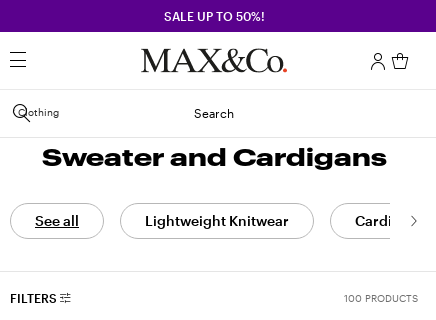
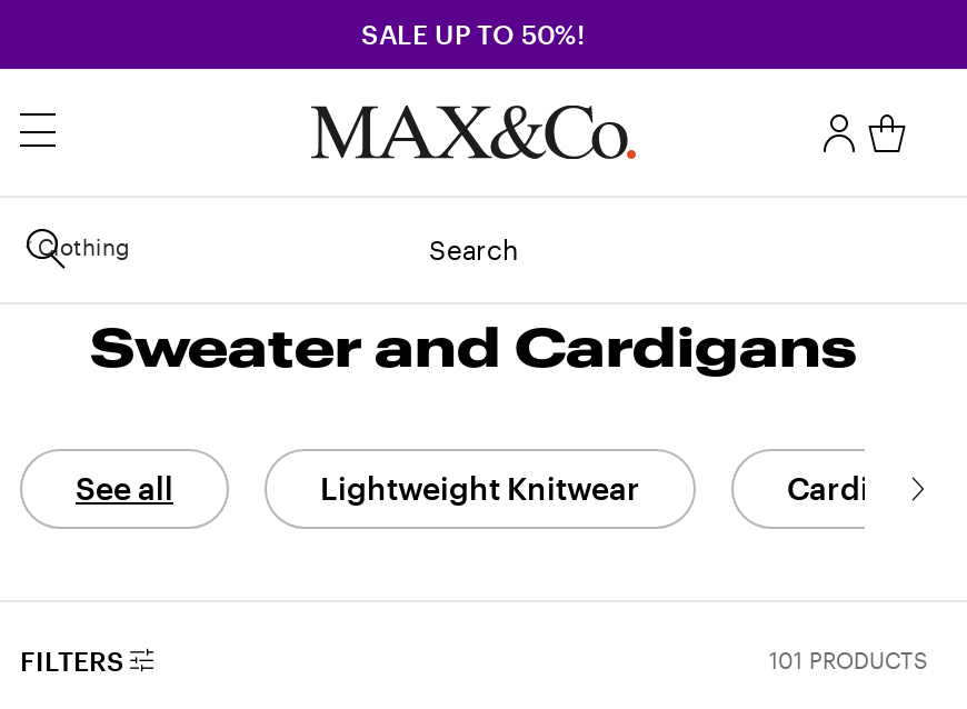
[344,291,418,303] 100 PRODUCTS -> [769,646,927,672] 101 PRODUCTS

